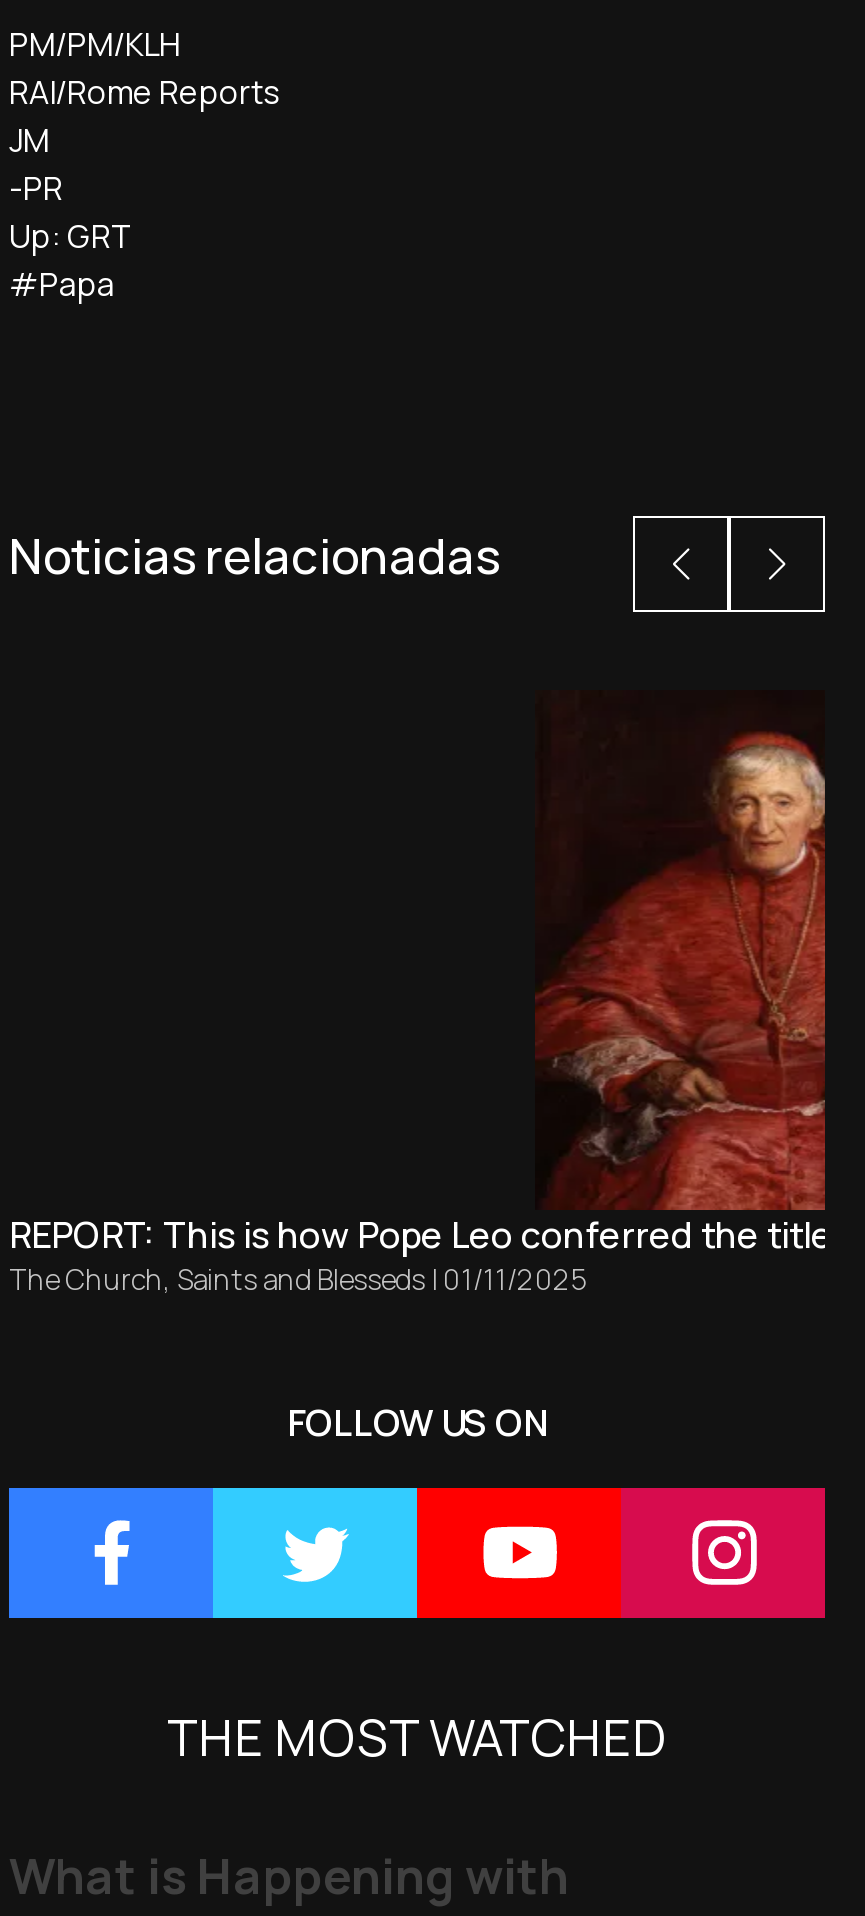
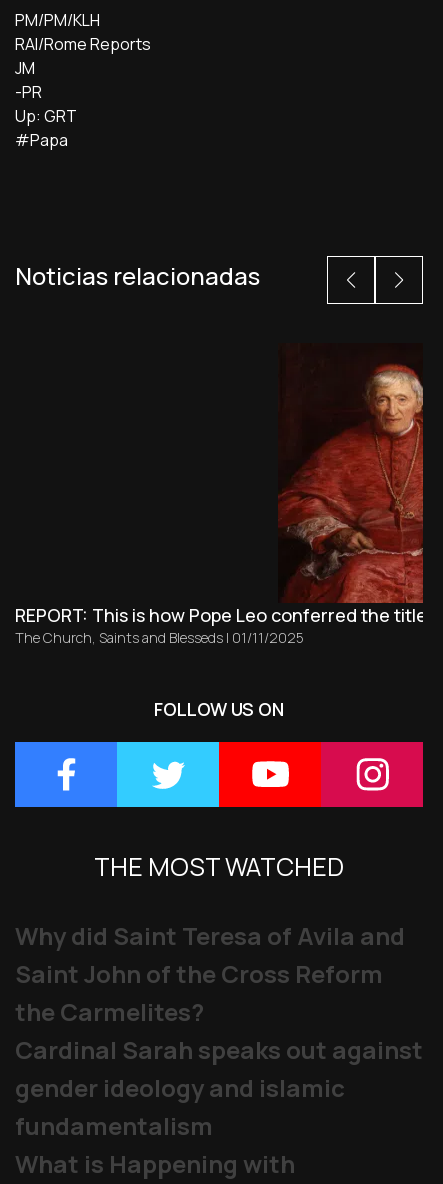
none -> [15,919,423,1142] Why did Saint Teresa of Avila and | Saint John of the Cross Reform | the Carmelites? | Cardinal Sarah speaks out against | gender ideology and islamic | fundamentalism

